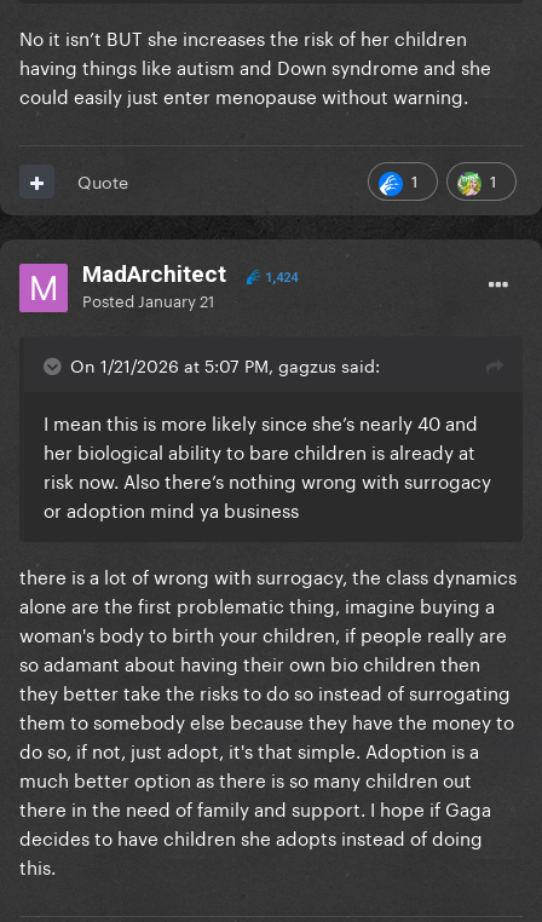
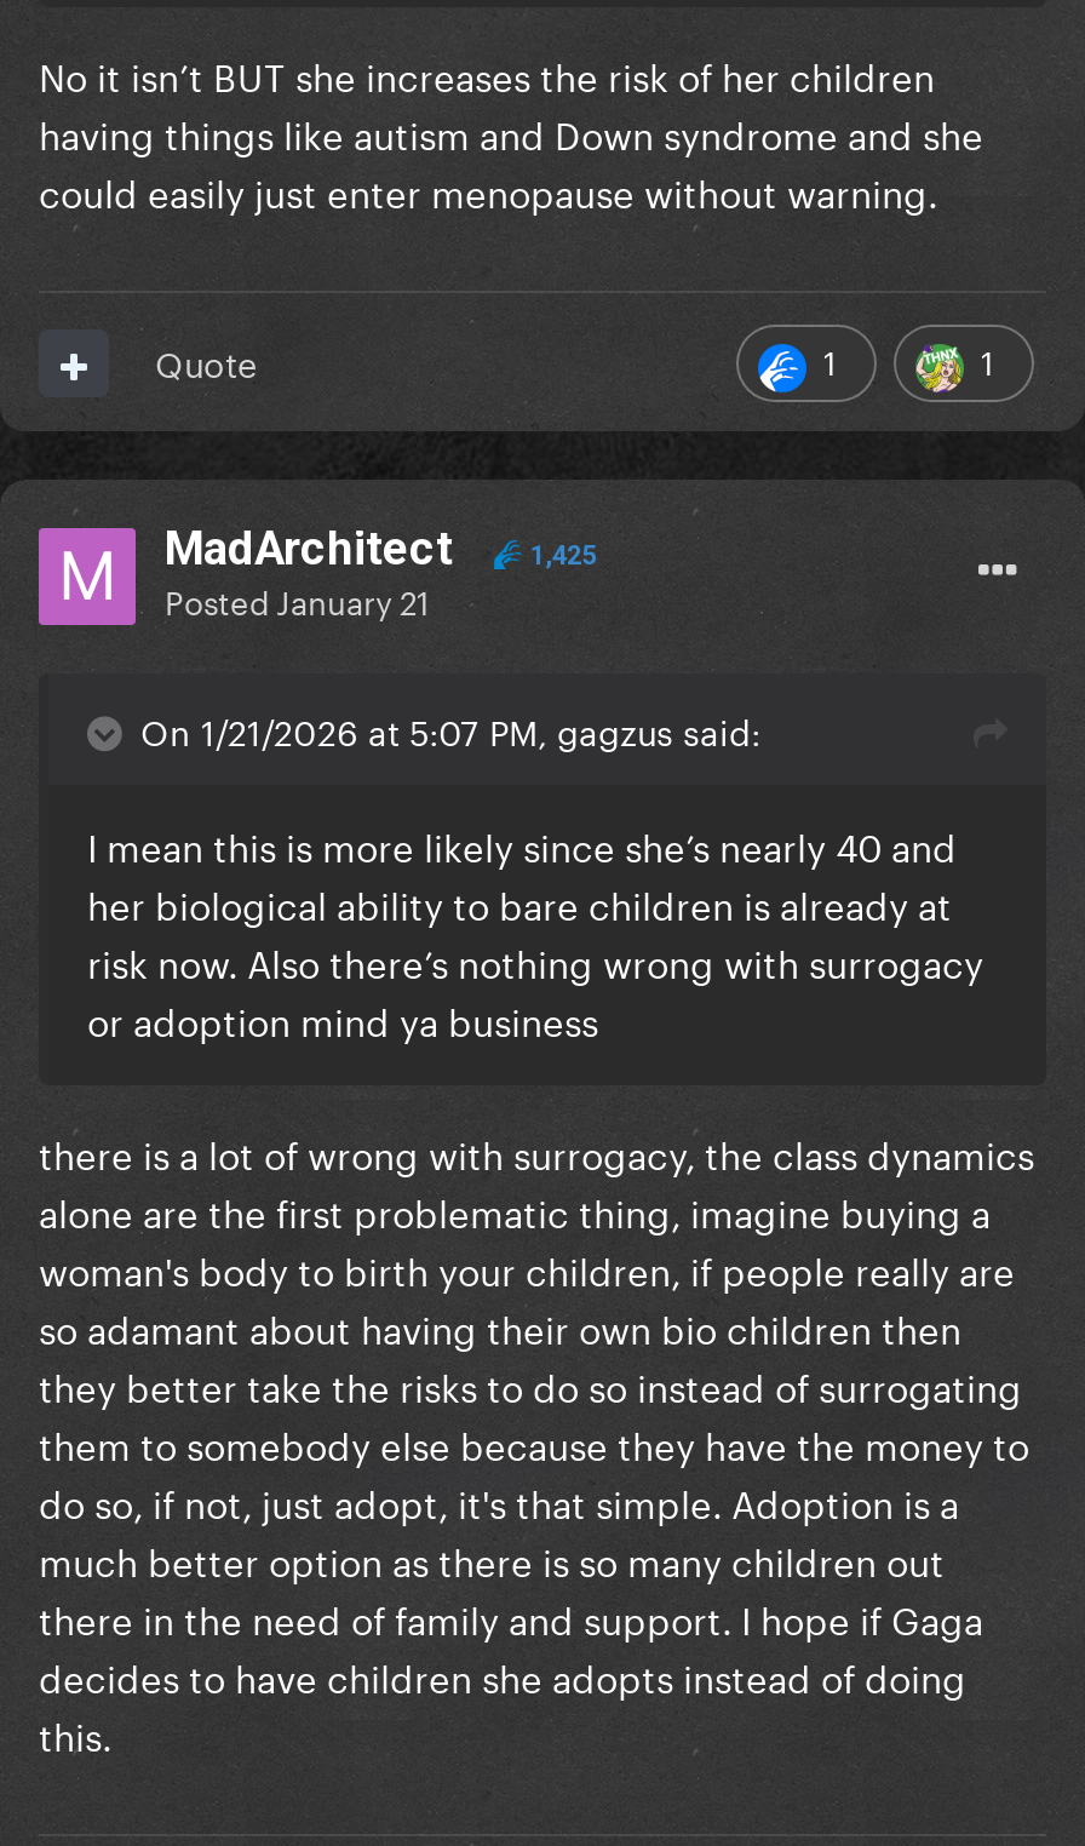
[261,270,298,286] 1,424 -> [523,541,596,573] 1,425

